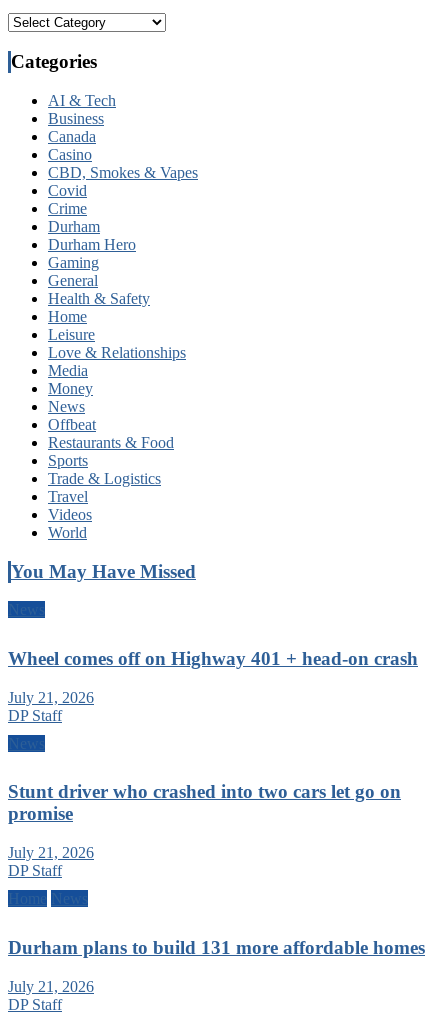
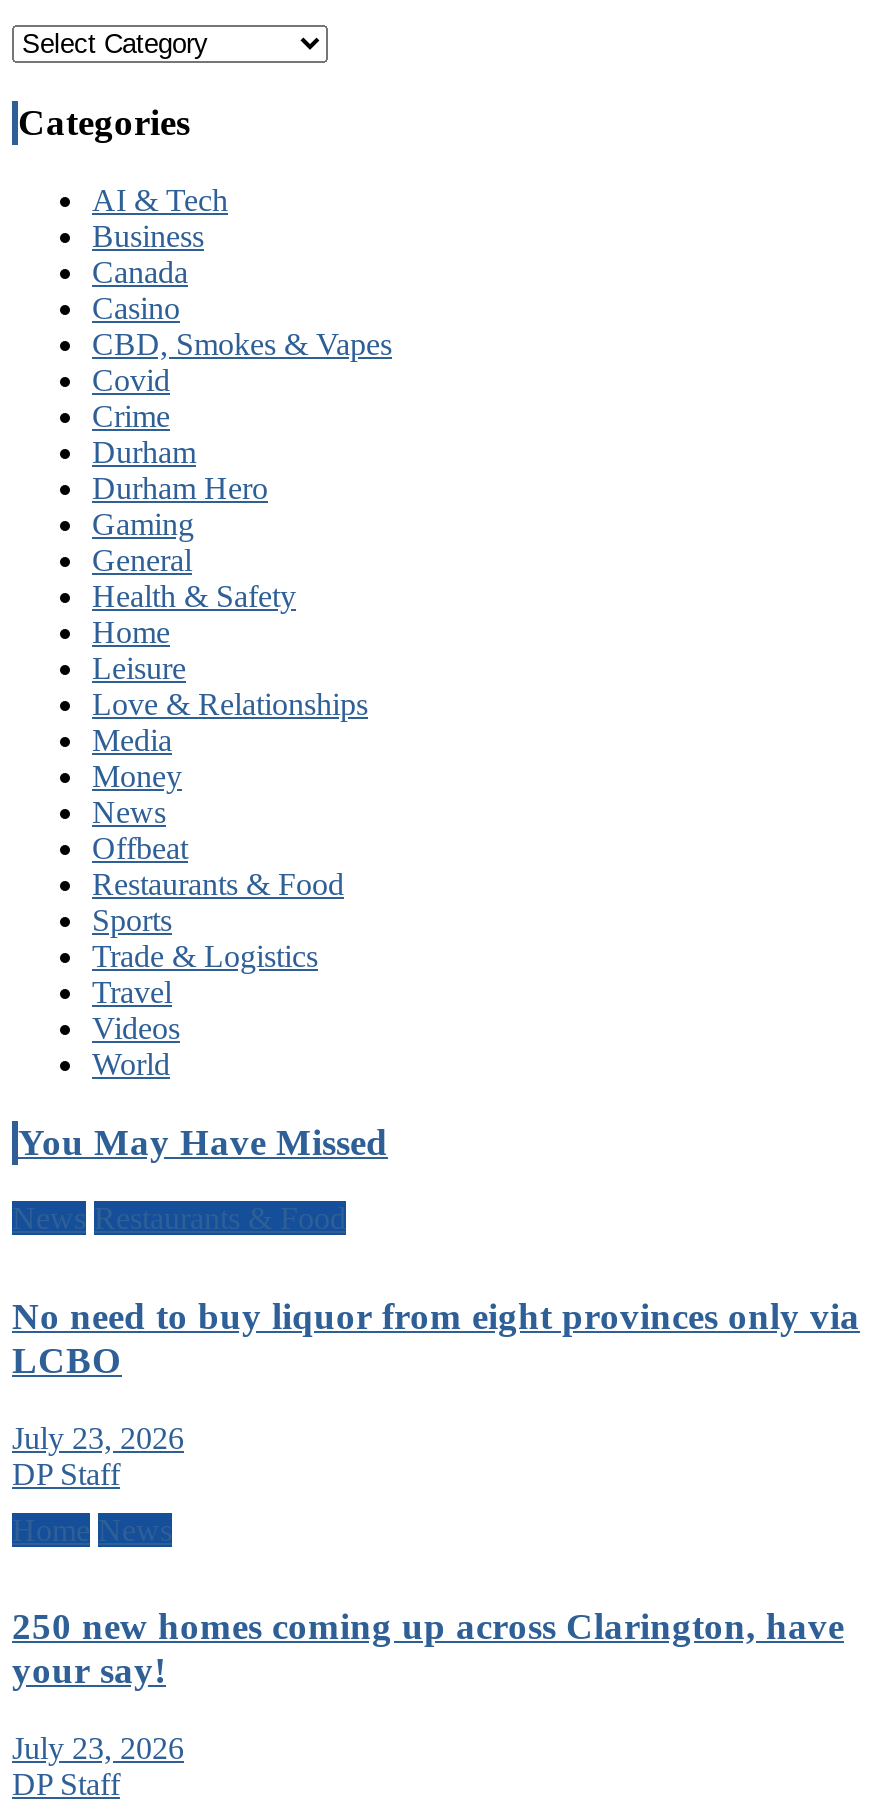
[8,601,418,861] News | Wheel comes off on Highway 401 + head-on crash | July 21, 2026 | DP Staff | News | Stunt driver who crashed into two cars let go on | promise | July 21, 2026 -> [12,1202,860,1454] News Restaurants & Food | No need to buy liquor from eight provinces only via | LCBO | July 23, 2026
moved [8,862,88,907] -> [12,1456,172,1546]: DP Staff | Home News
[8,937,425,958] Durham plans to build 131 more affordable homes -> [12,1606,844,1692] 250 new homes coming up across Clarington, have | your say!
[8,978,94,995] July 21, 2026 -> [12,1731,184,1765] July 23, 2026

